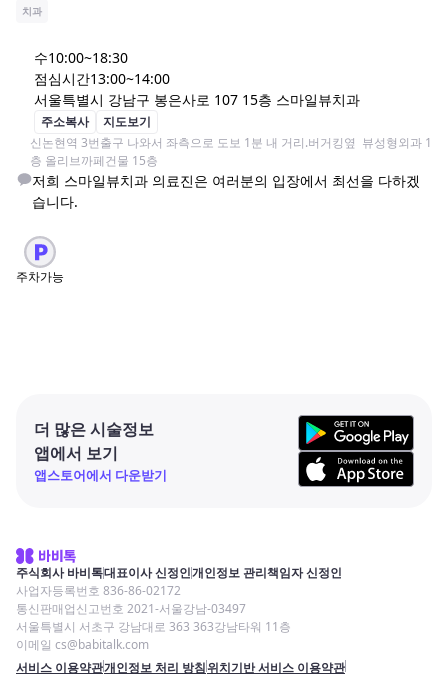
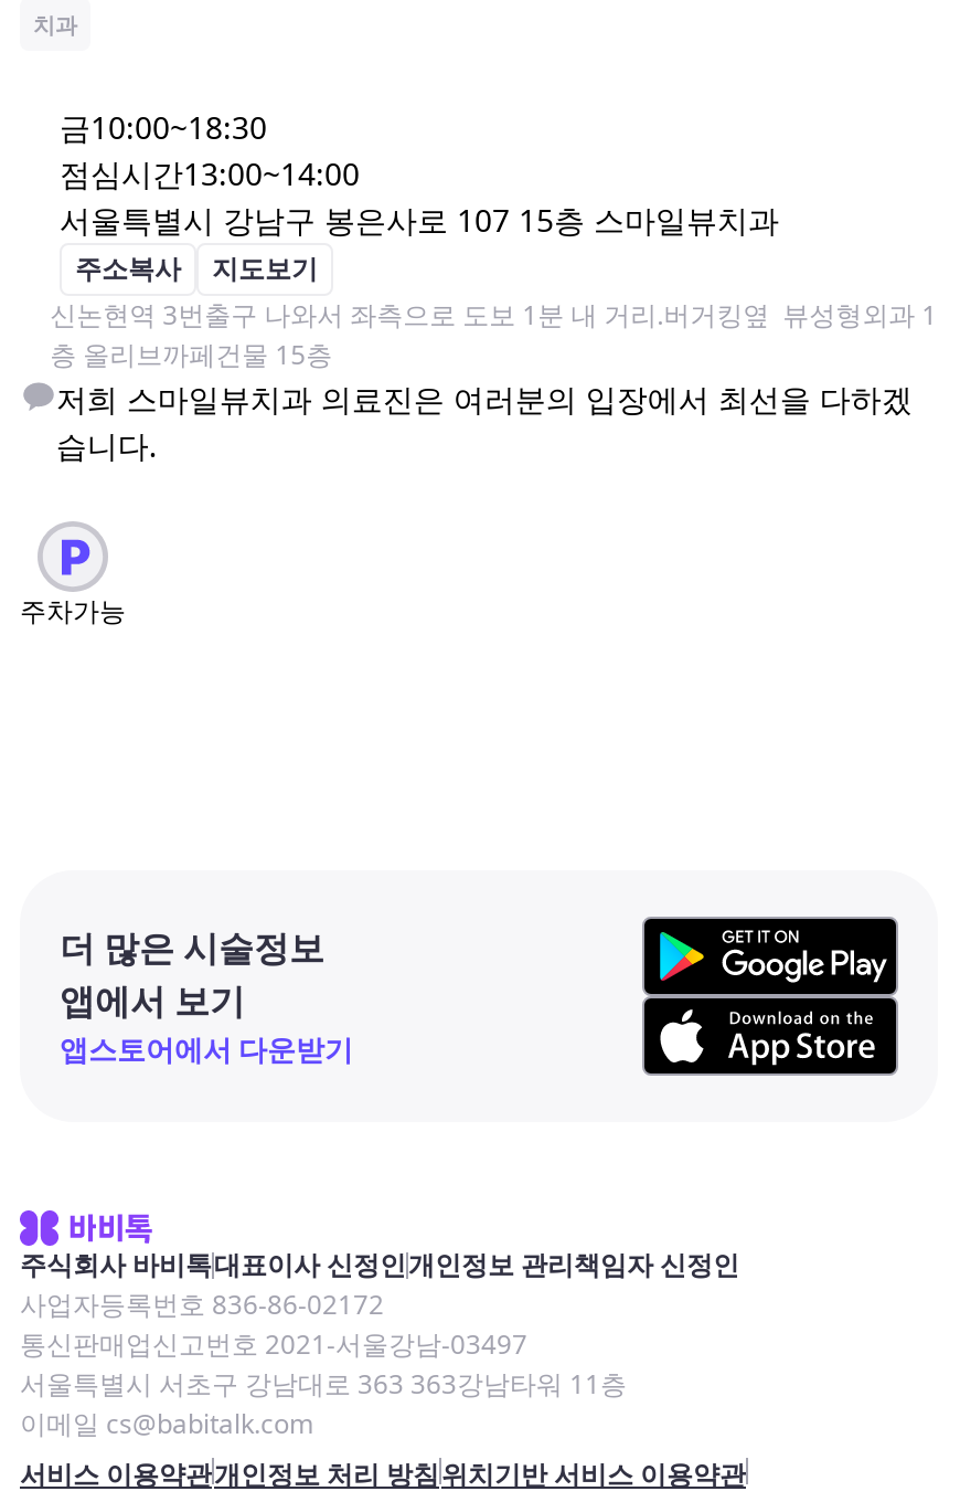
[34,48,128,67] 수10:00~18:30 -> [60,106,267,148] 금10:00~18:30

